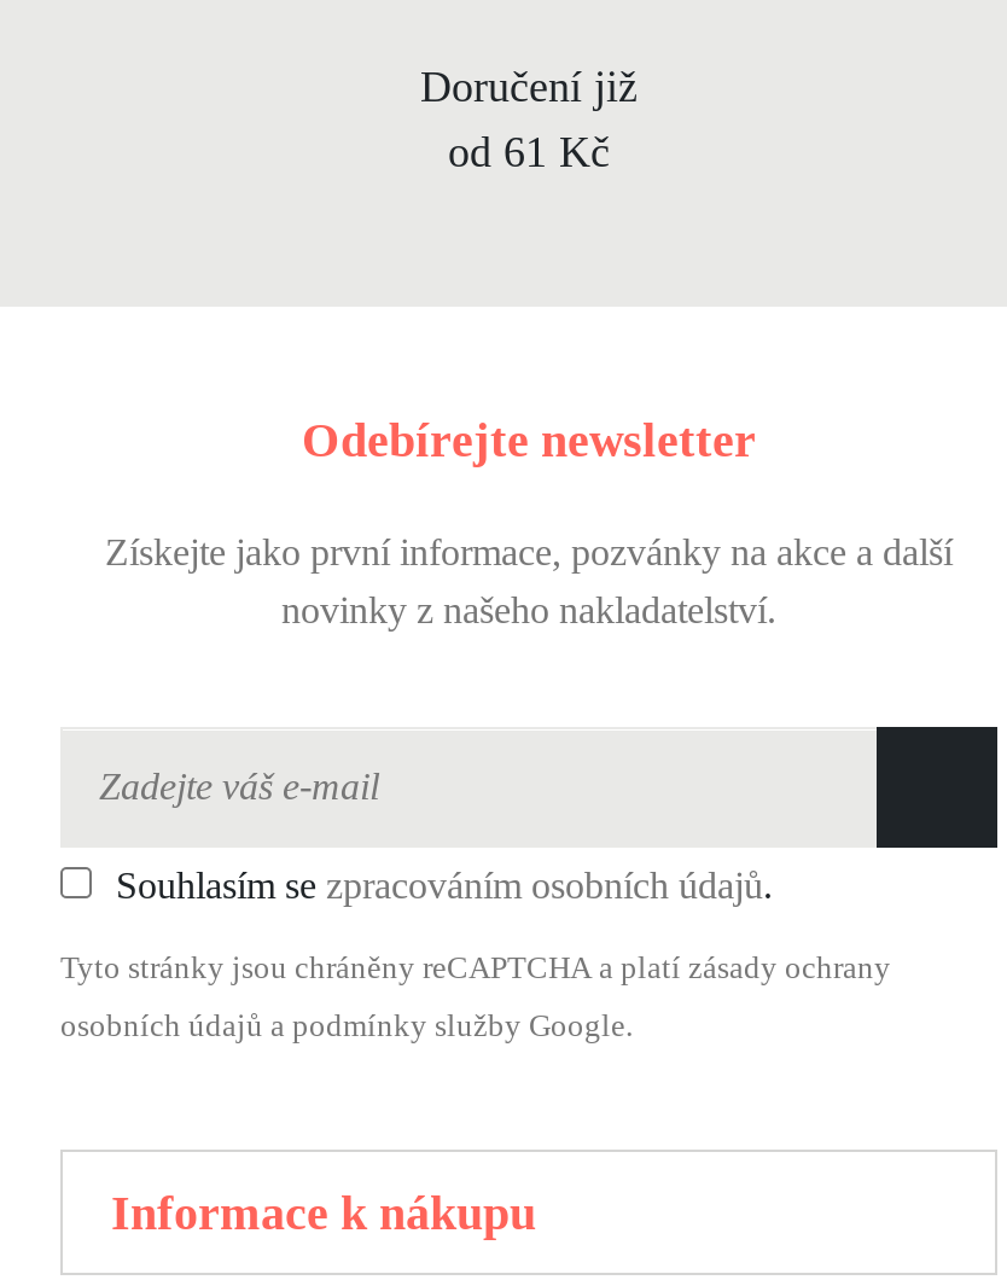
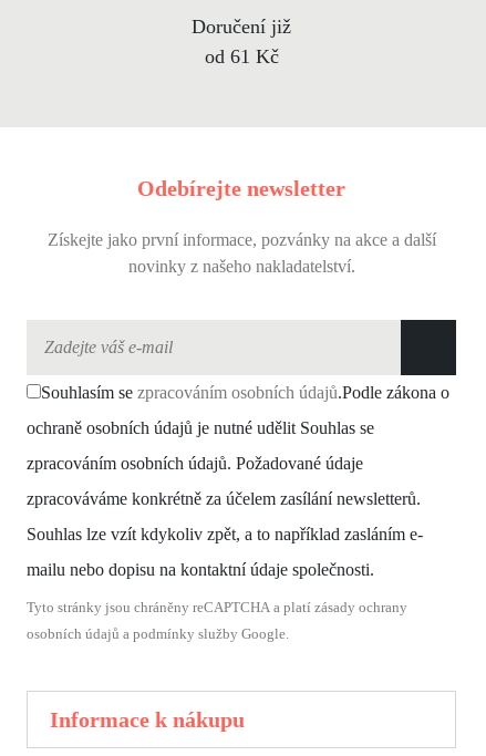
[116,866,773,907] Souhlasím se zpracováním osobních údajů. -> [27,383,449,579] Souhlasím se zpracováním osobních údajů.Podle zákona o | ochraně osobních údajů je nutné udělit Souhlas se | zpracováním osobních údajů. Požadované údaje | zpracováváme konkrétně za účelem zasílání newsletterů. | Souhlas lze vzít kdykoliv zpět, a to například zasláním e- | mailu nebo dopisu na kontaktní údaje společnosti.

